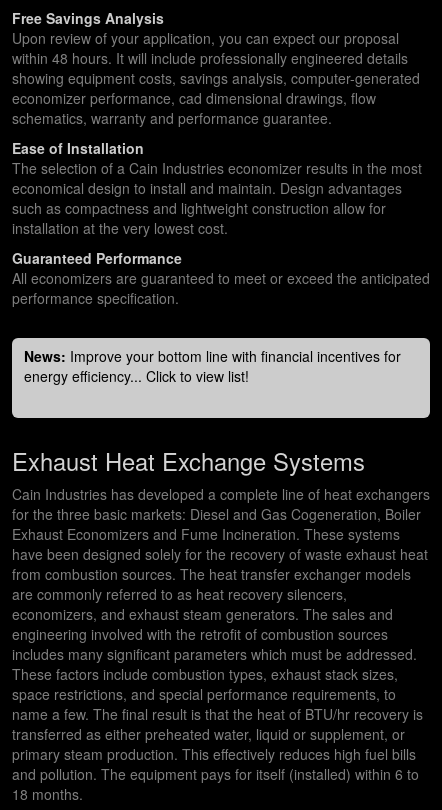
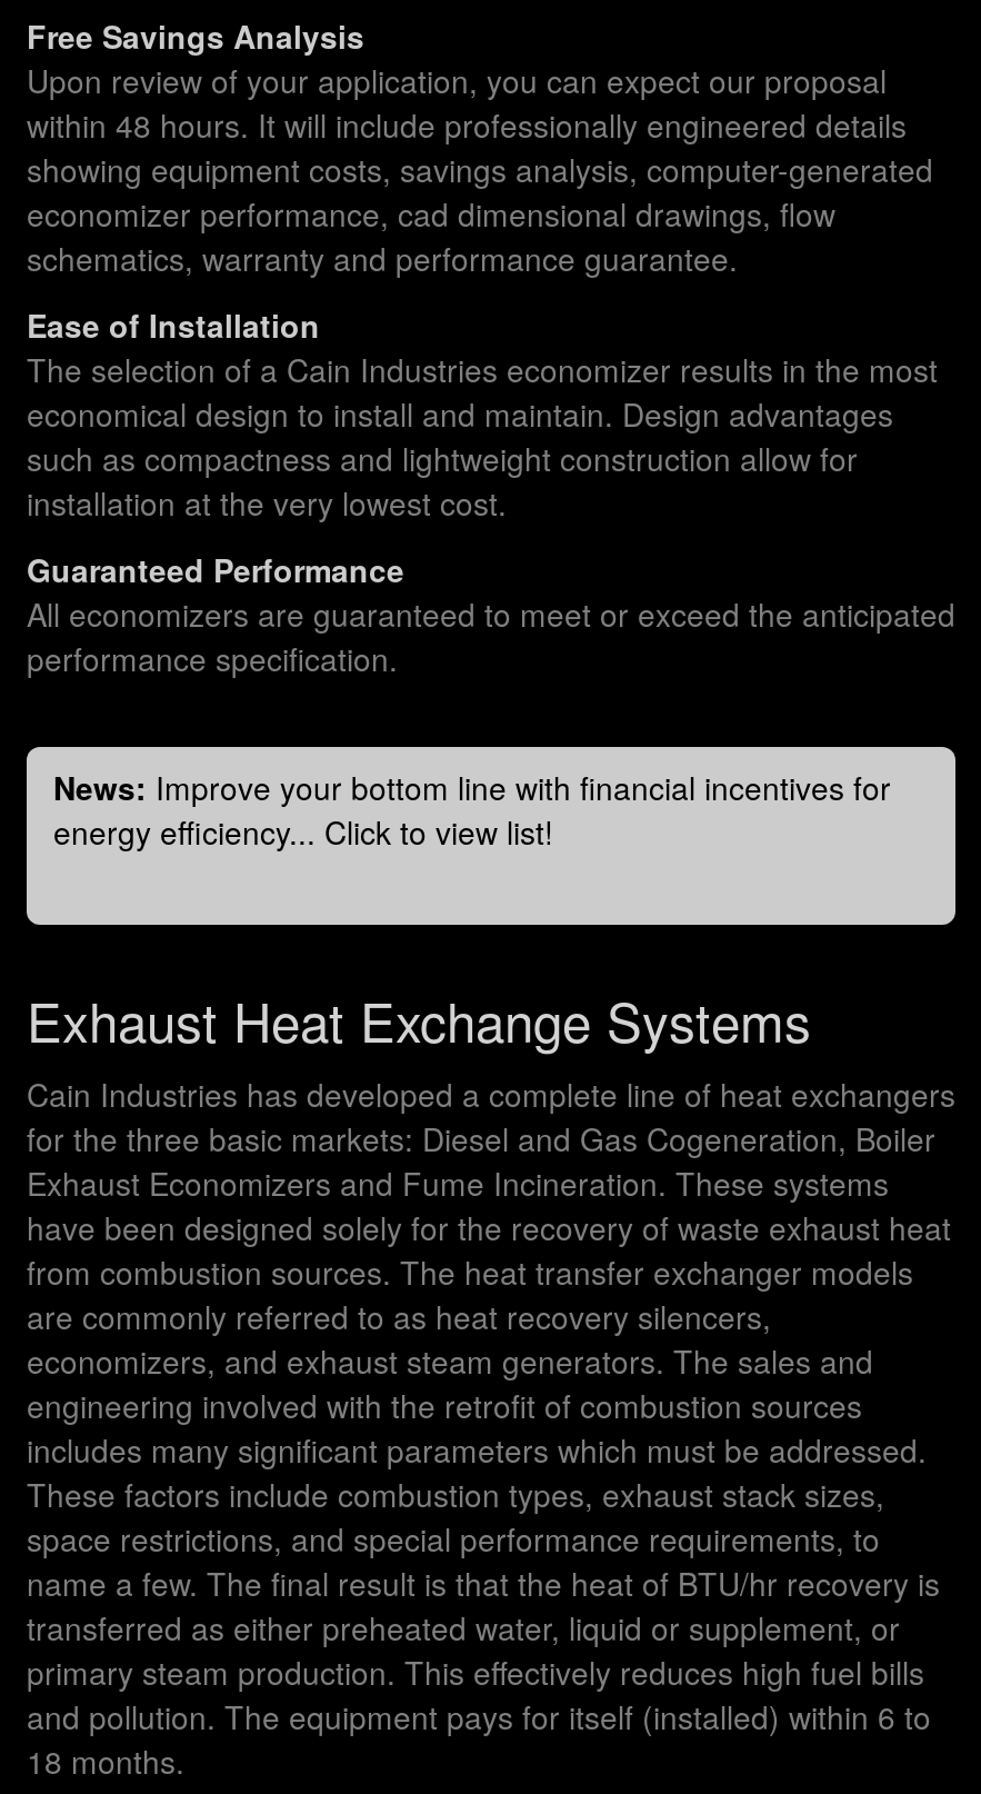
[24,366,249,386] energy efficiency... Click to view list! -> [53,810,196,855] energy e_

